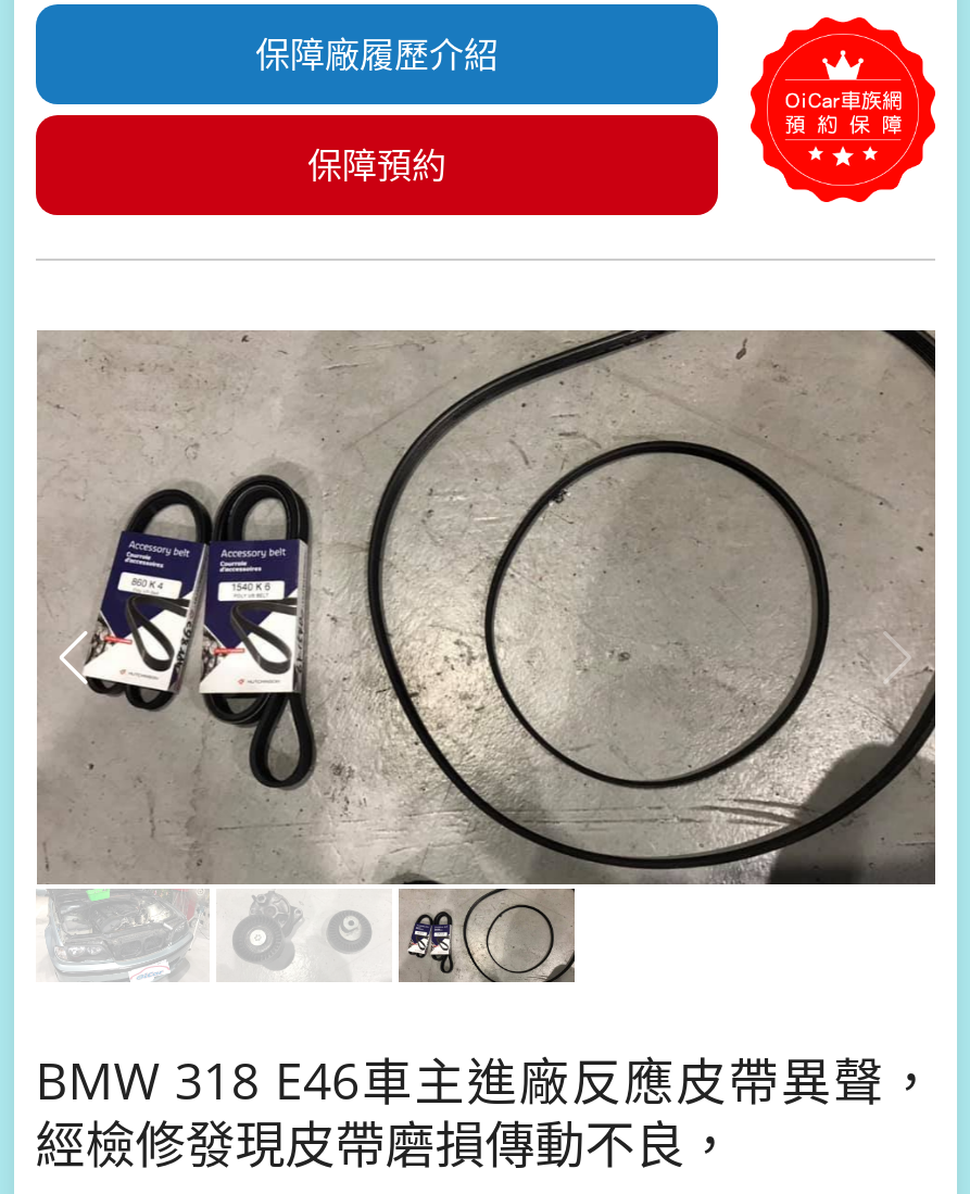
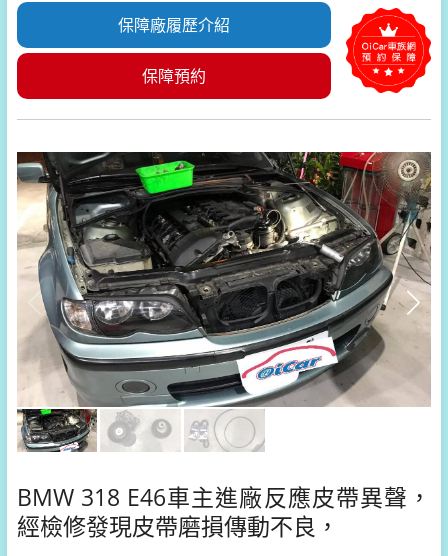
[36,330,937,982] [image] -> [17,151,431,452] [image]

